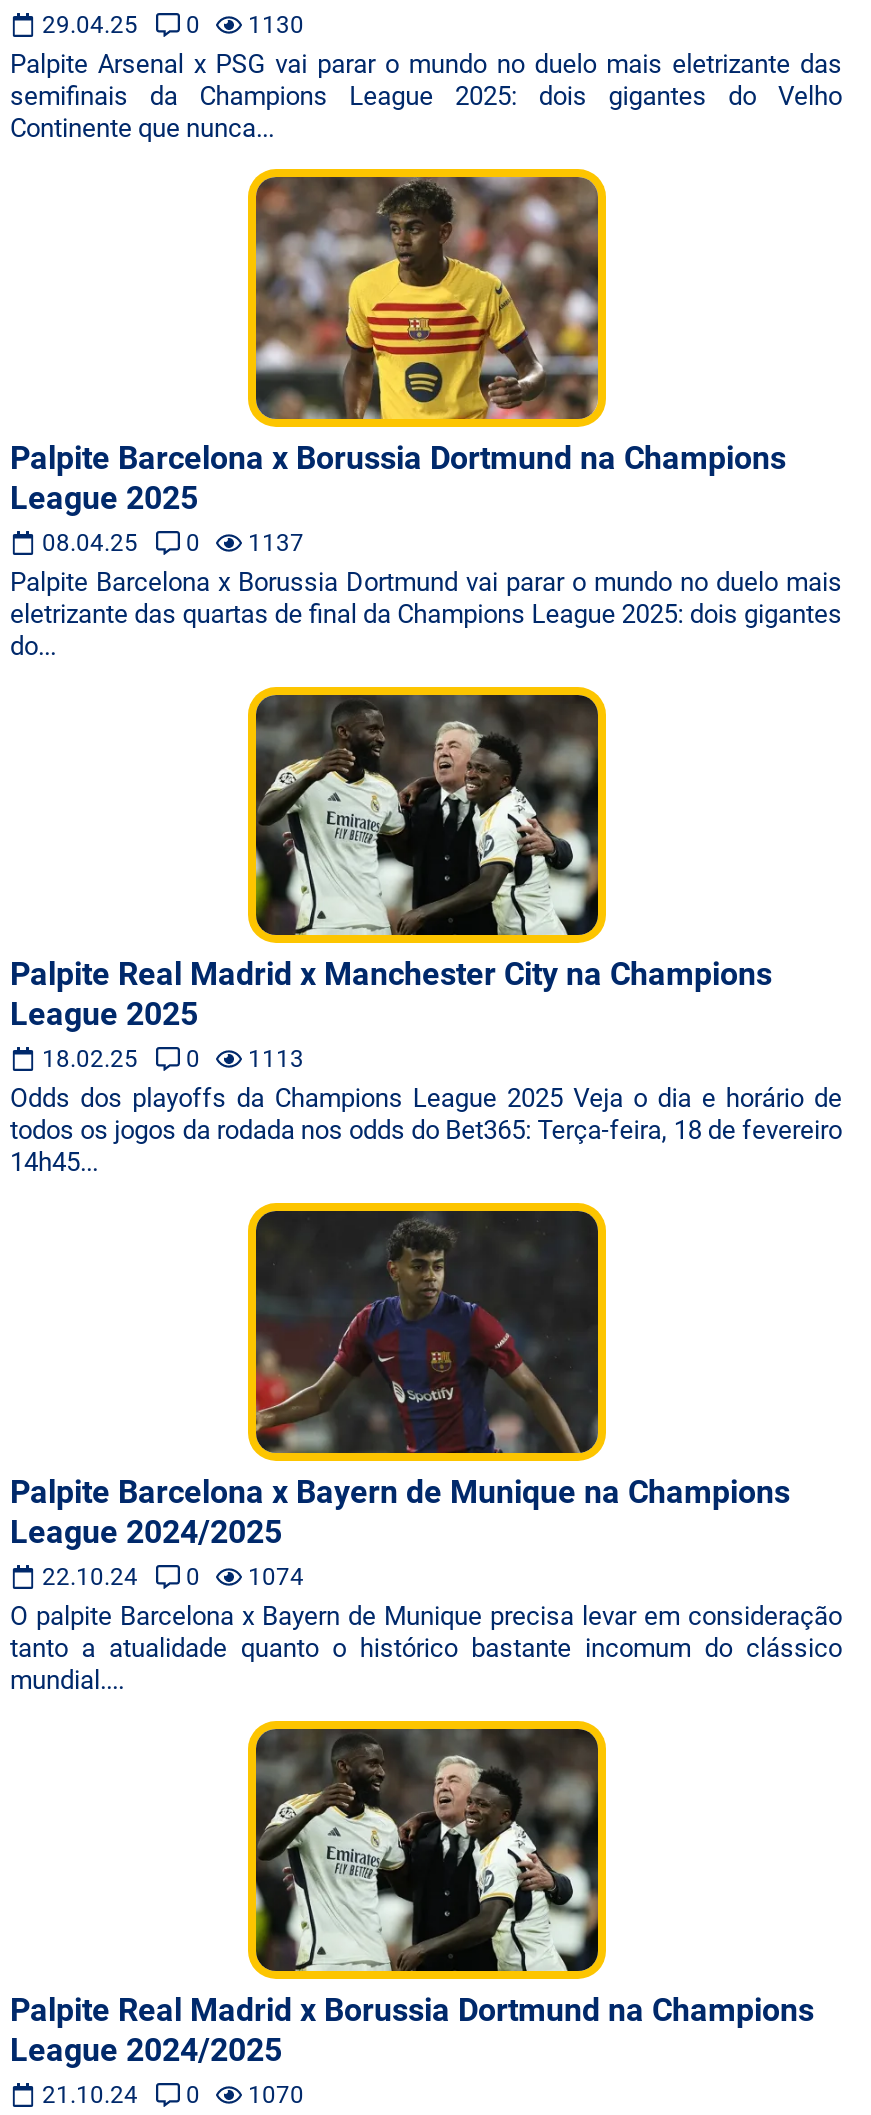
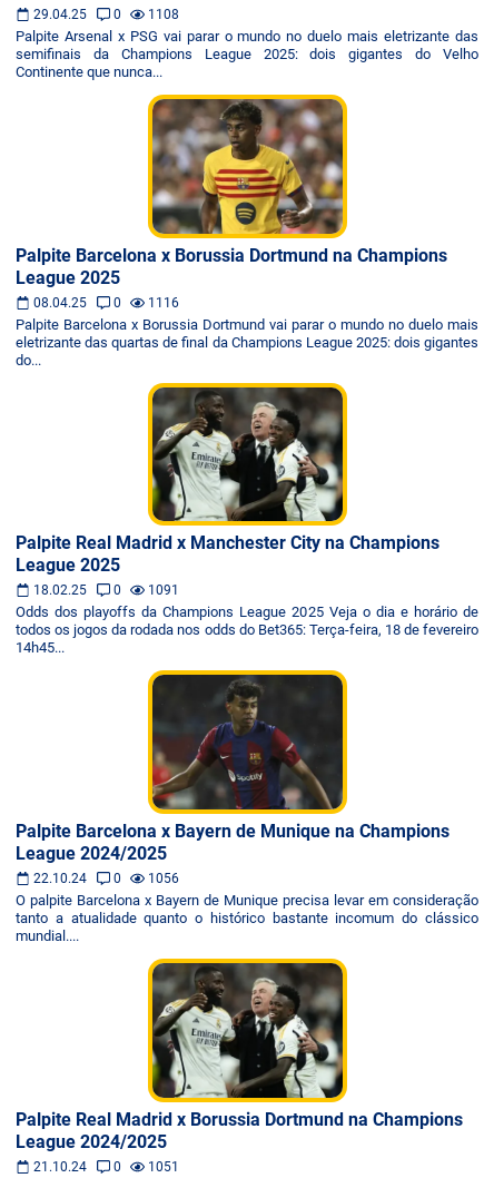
[42,11,304,39] 29.04.25 0 1130 -> [33,7,179,22] 29.04.25 0 1108
[42,529,304,557] 08.04.25 0 1137 -> [33,295,179,310] 08.04.25 0 1116
[42,1046,304,1074] 18.02.25 0 1113 -> [33,583,179,598] 18.02.25 0 1091
[42,1563,304,1591] 22.10.24 0 1074 -> [33,871,179,886] 22.10.24 0 1056
[42,2080,304,2108] 21.10.24 0 1070 -> [33,1159,179,1174] 21.10.24 0 1051

